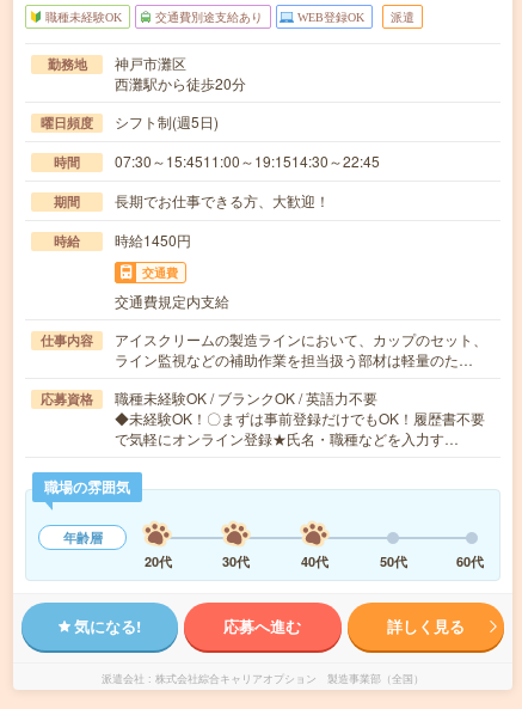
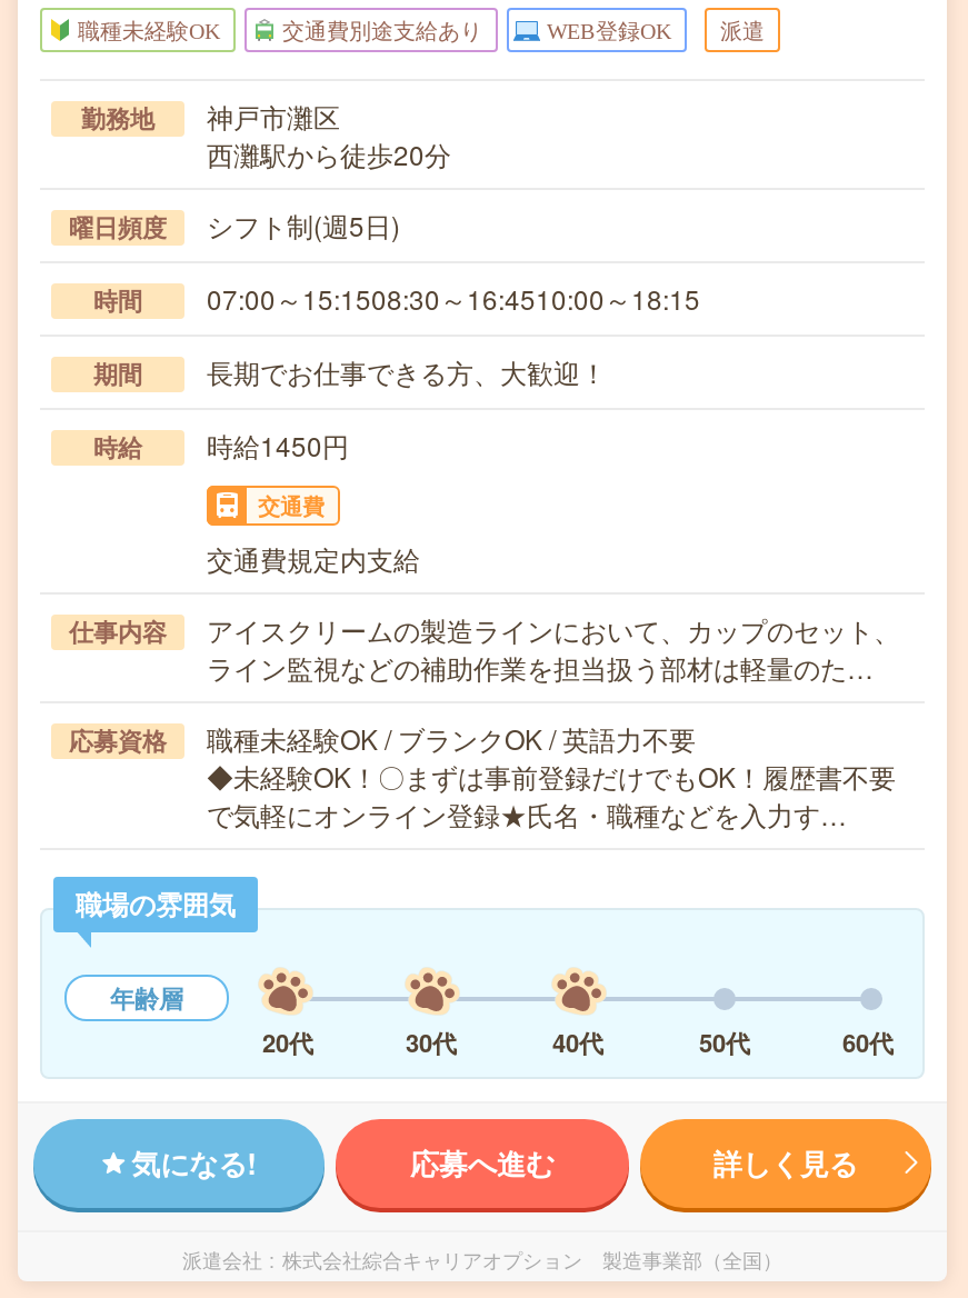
[54,151,380,171] 時間 07:30～15:4511:00～19:1514:30～22:45 -> [93,279,700,317] 時間 07:00～15:1508:30～16:4510:00～18:15

